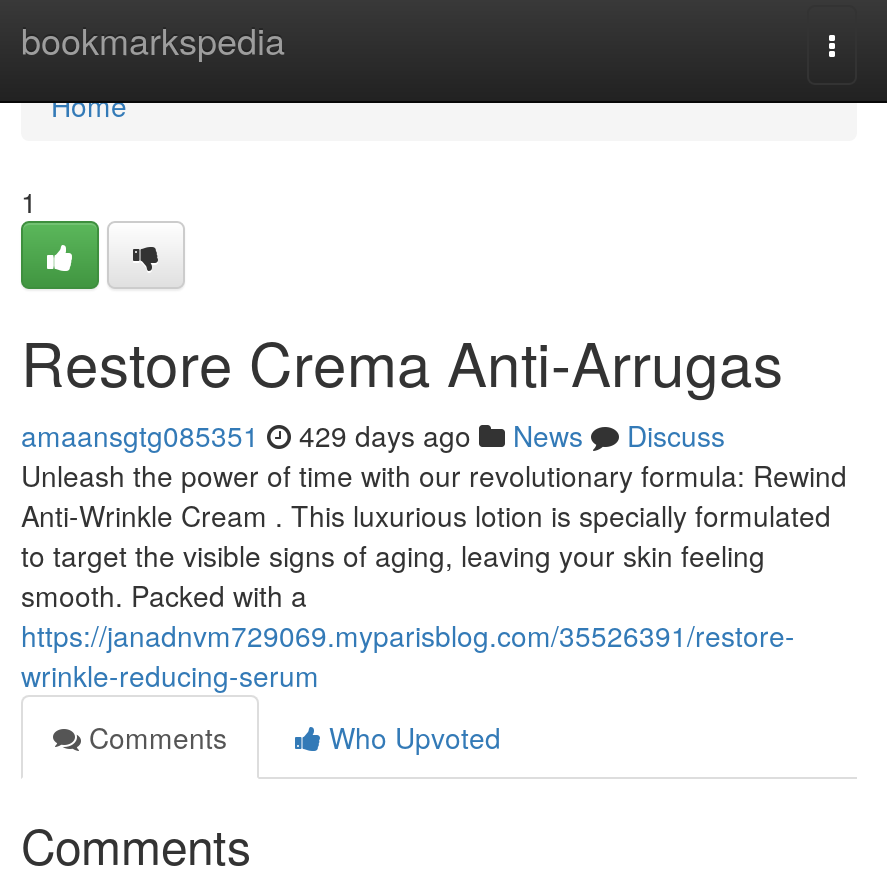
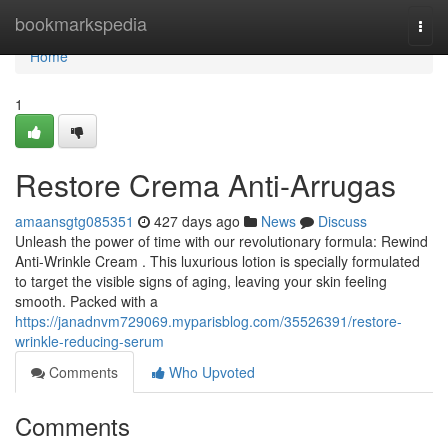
[21,415,725,455] amaansgtg085351 429 days ago News Discuss -> [15,211,367,231] amaansgtg085351 427 days ago News Discuss

